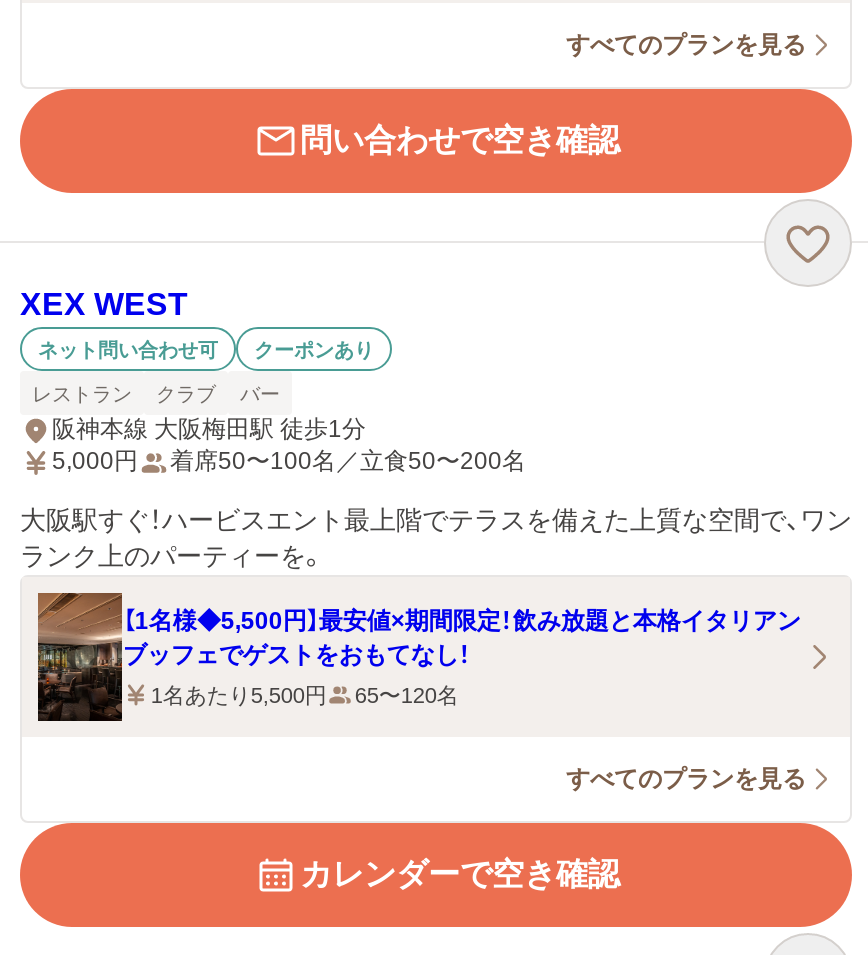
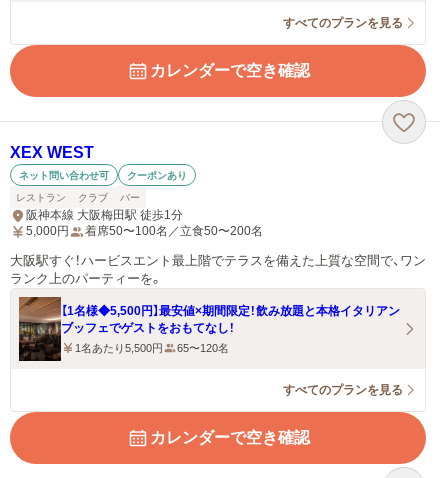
[300,123,620,157] 問い合わせで空き確認 -> [150,62,310,79] カレンダーで空き確認

